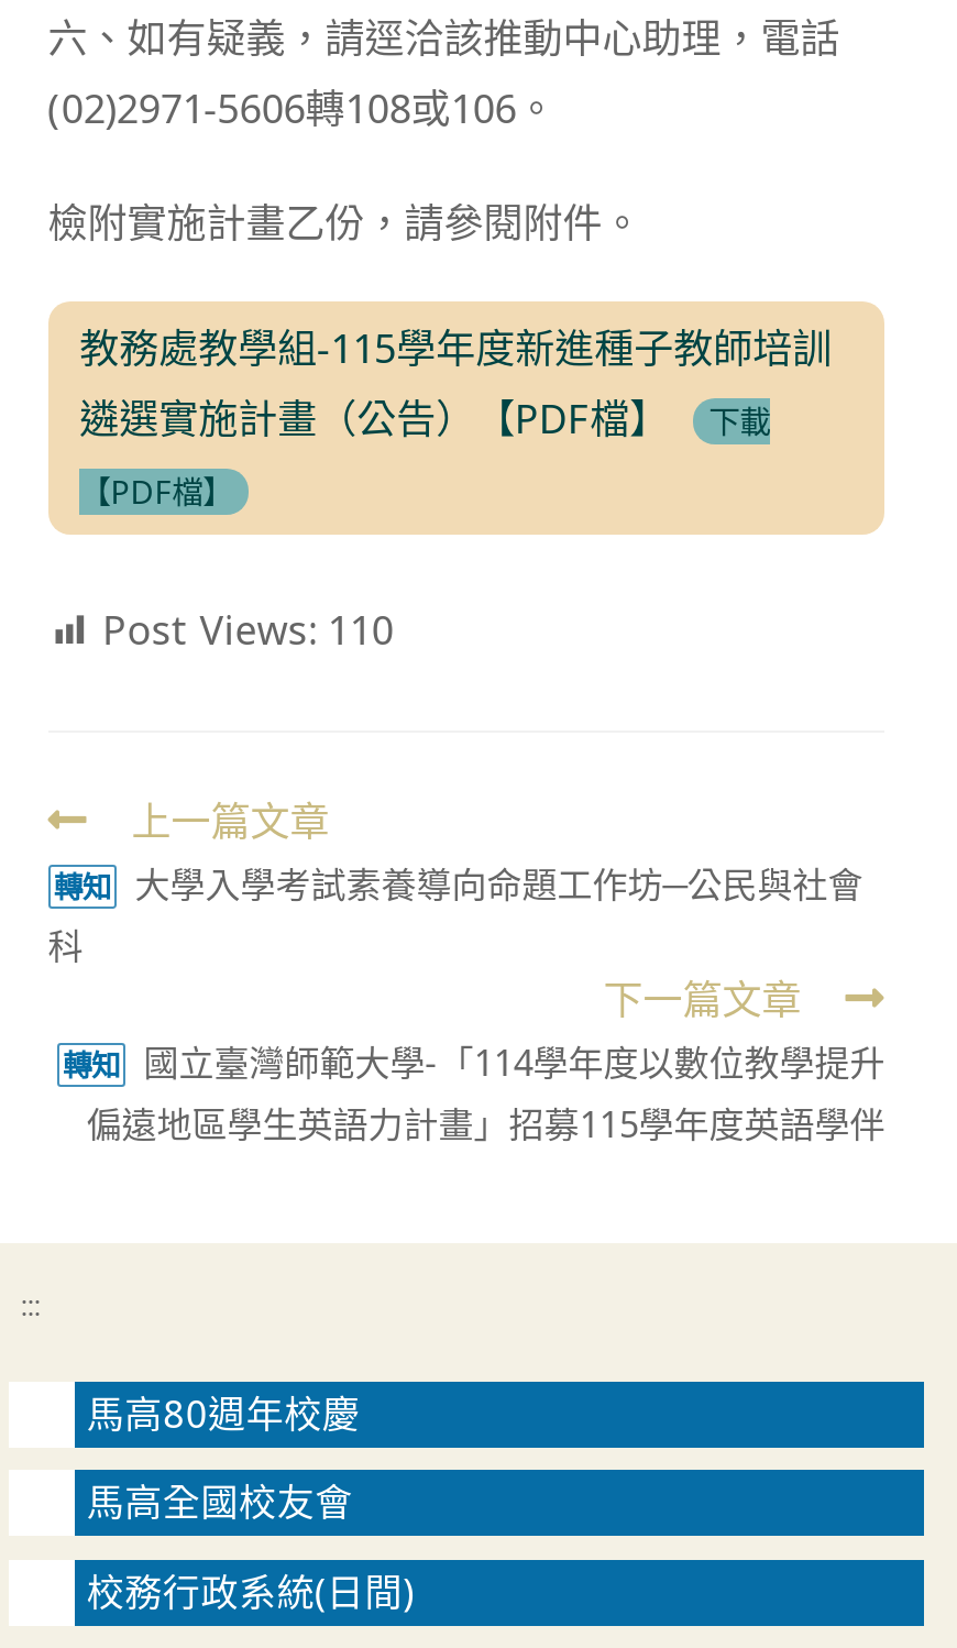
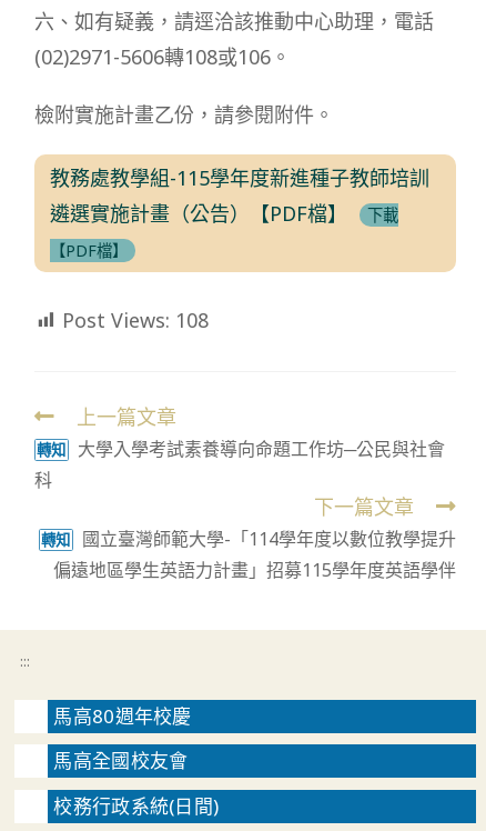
[103,604,393,656] Post Views: 110 -> [62,307,208,334] Post Views: 108

